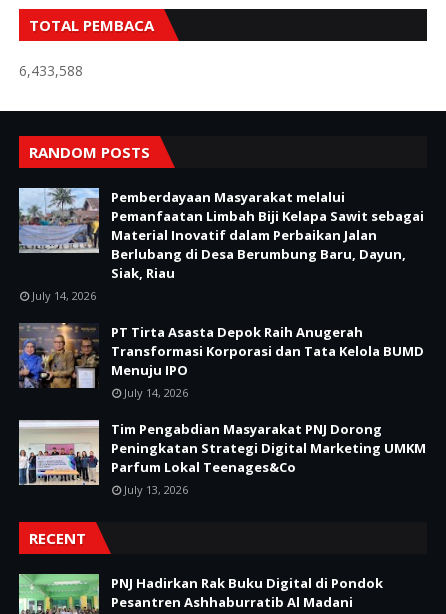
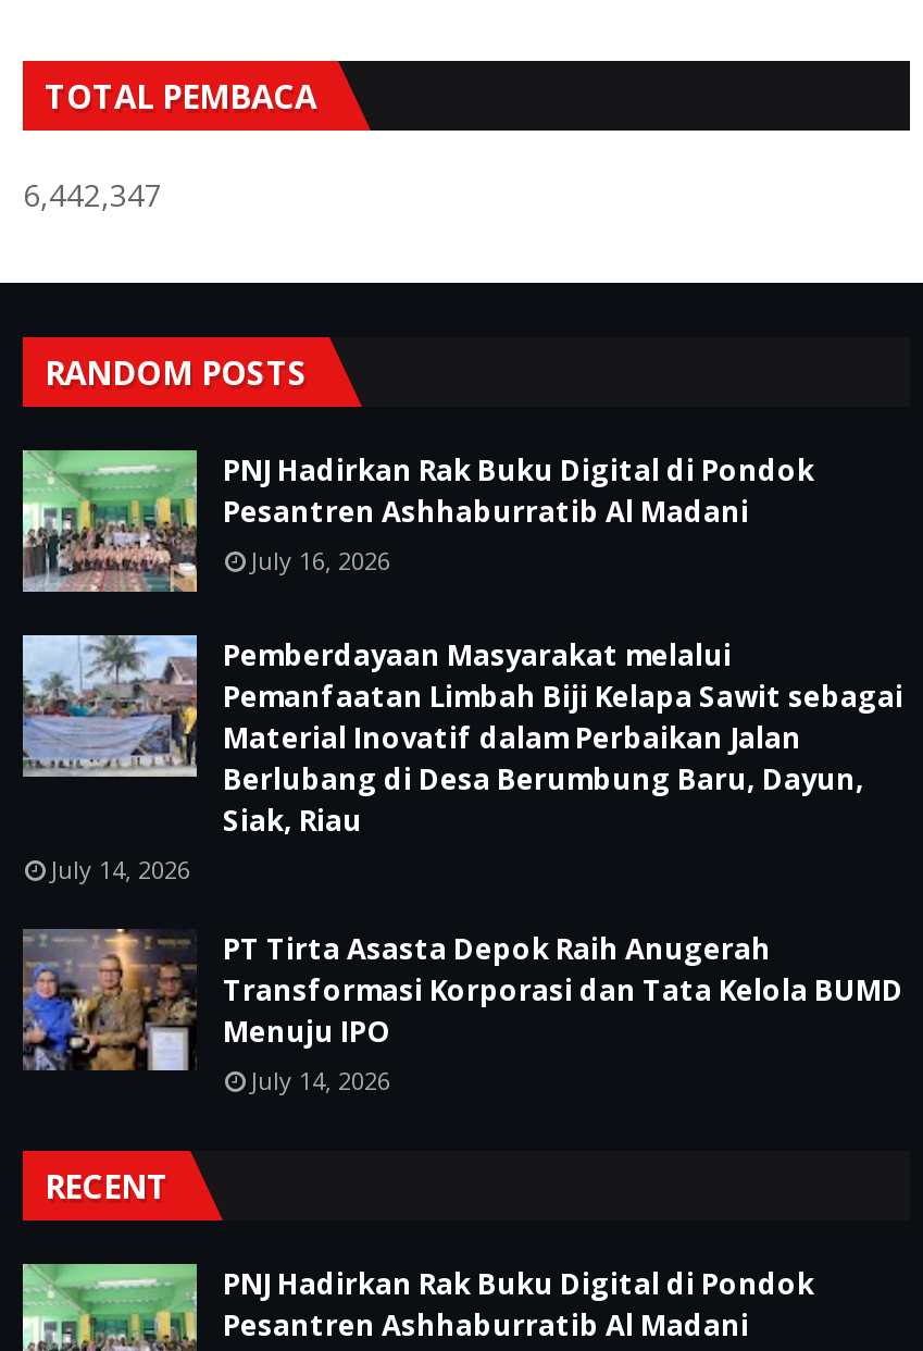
[19,60,83,79] 6,433,588 -> [23,173,162,214] 6,442,347
none -> [21,448,814,592] [image] | PNJ Hadirkan Rak Buku Digital di Pondok | Pesantren Ashhaburratib Al Madani | July 16, 2026
moved [17,186,424,399] -> [18,631,903,1095]: [image] | Pemberdayaan Masyarakat melalui | Pemanfaatan Limbah Biji Kelapa Sawit sebagai | ... | Menuju IPO | July 14, 2026
[18,419,426,496] [image] | Tim Pengabdian Masyarakat PNJ Dorong | Peningkatan Strategi Digital Marketing UMKM | Parfum Lokal Teenages&Co | July 13, 2026 -> none

